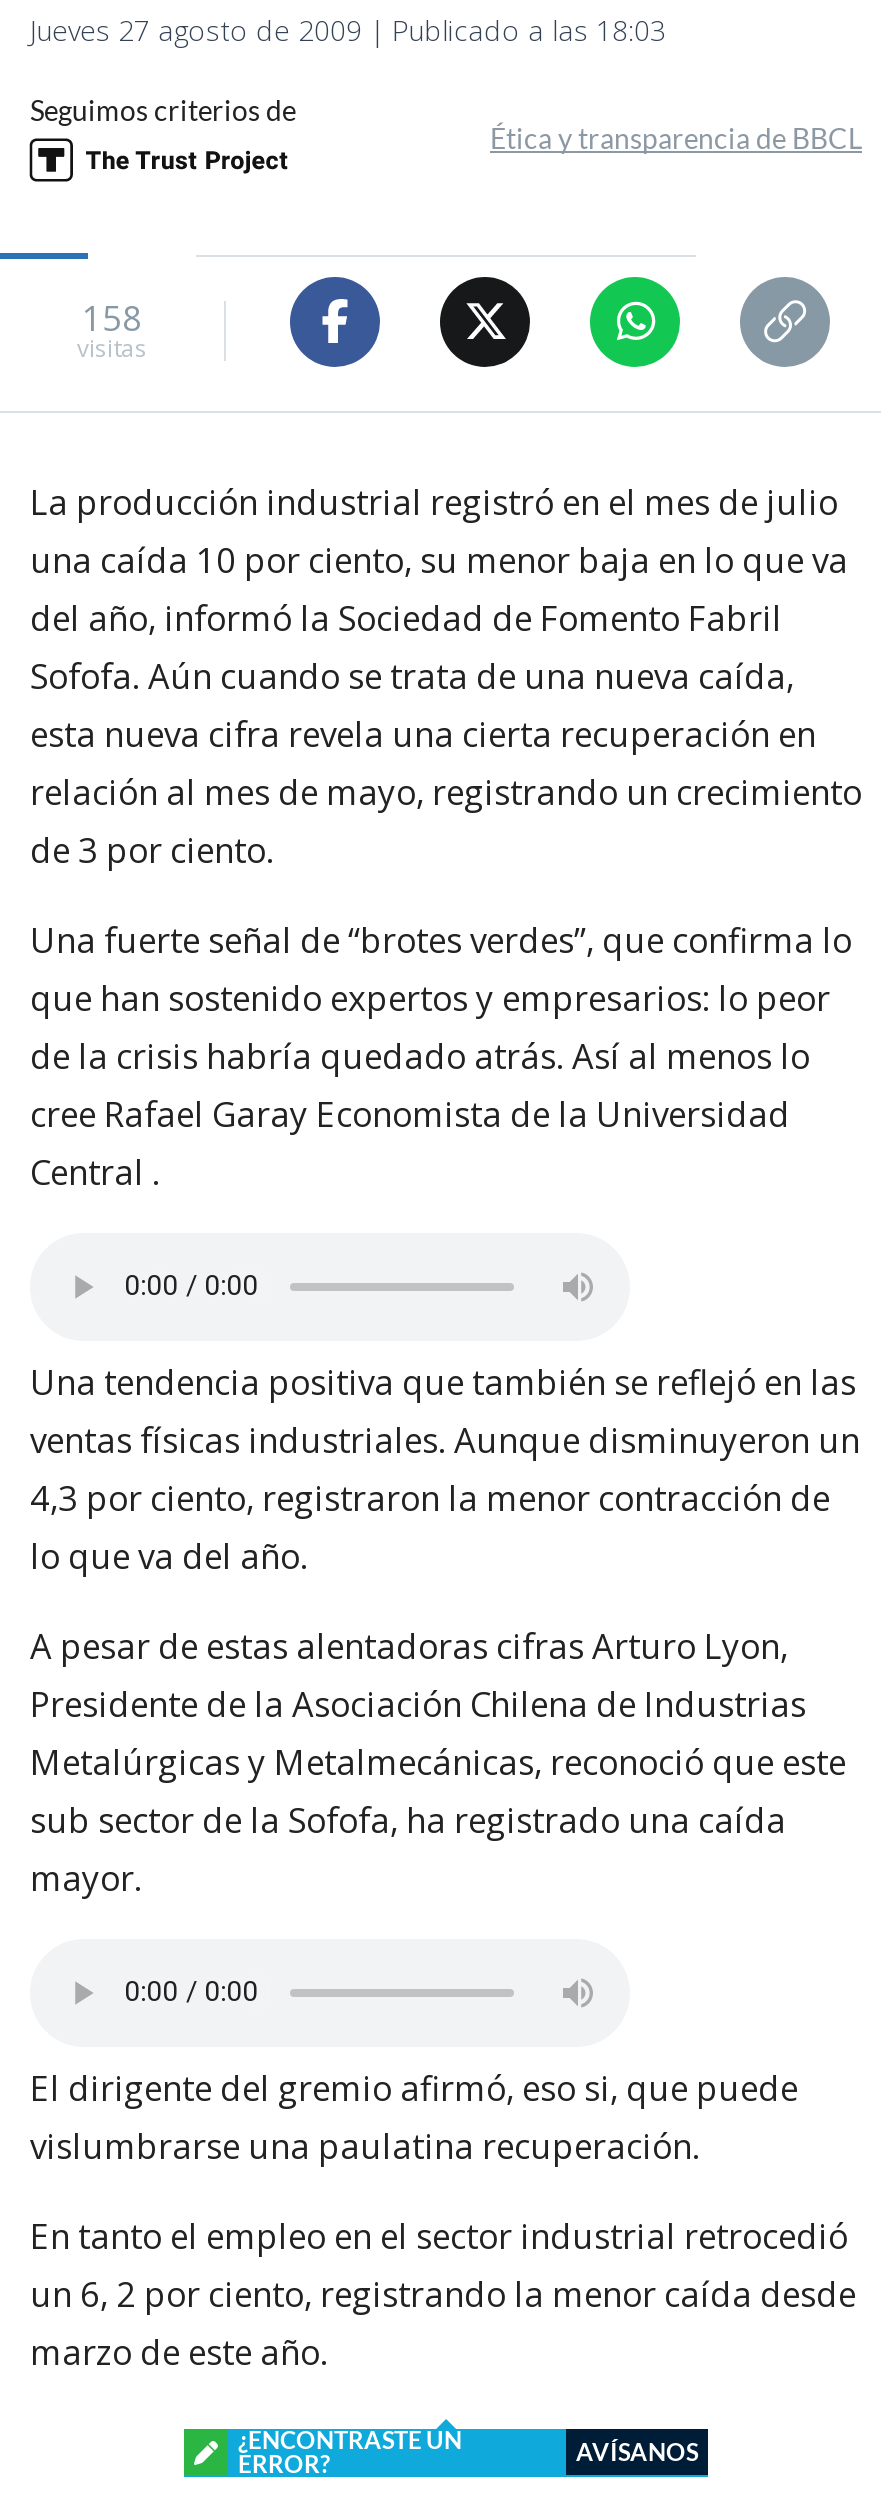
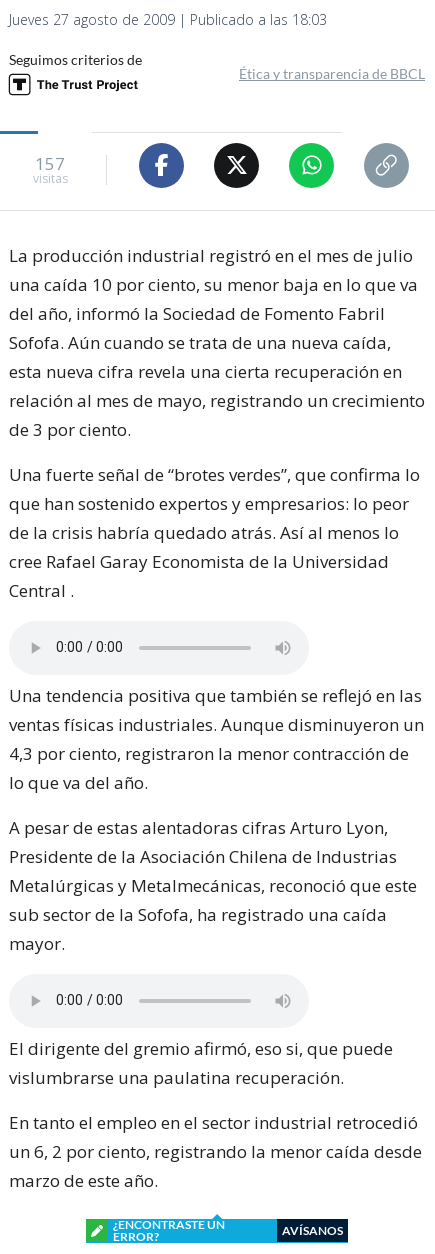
[82,296,142,342] 158 -> [35,152,65,175] 157

